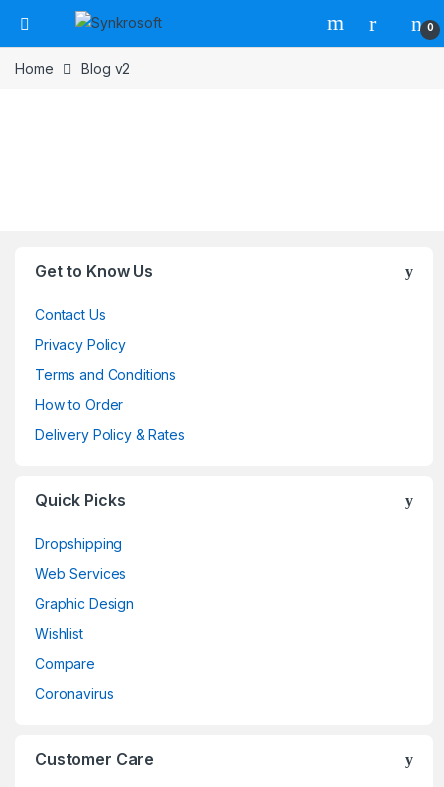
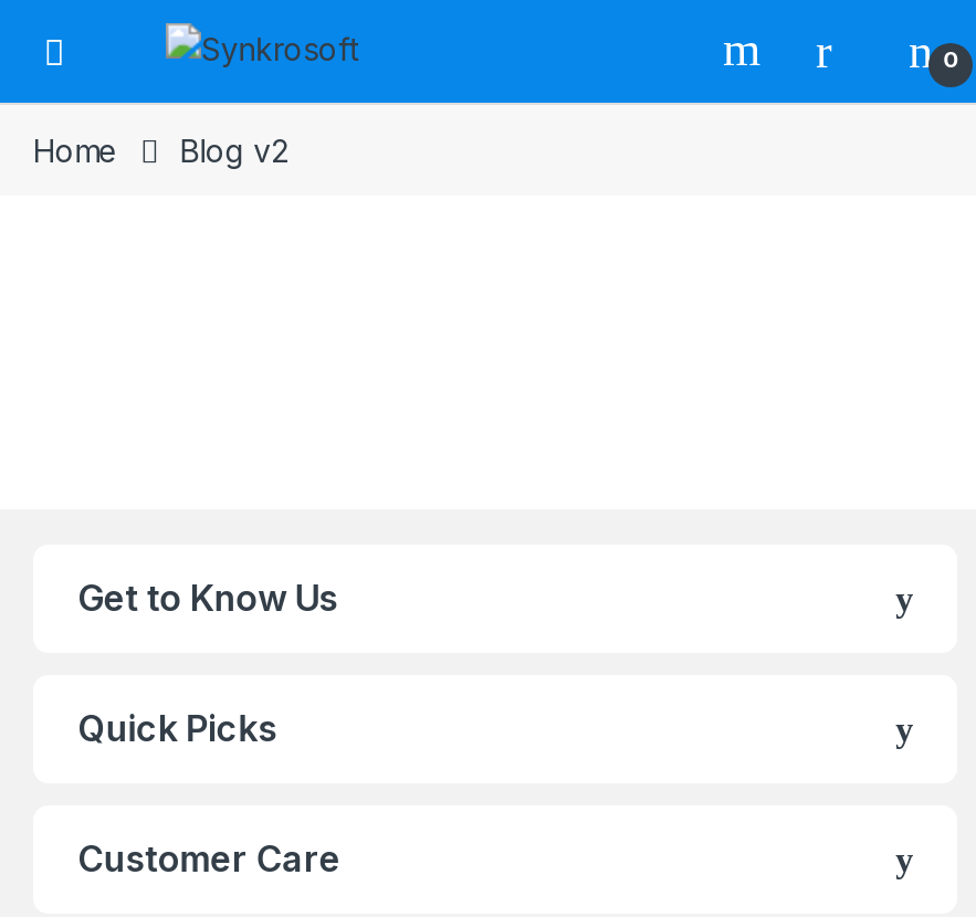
[35,306,185,443] Contact Us | Privacy Policy | Terms and Conditions | How to Order | Delivery Policy & Rates -> none
[35,535,134,702] Dropshipping | Web Services | Graphic Design | Wishlist | Compare | Coronavirus -> none

